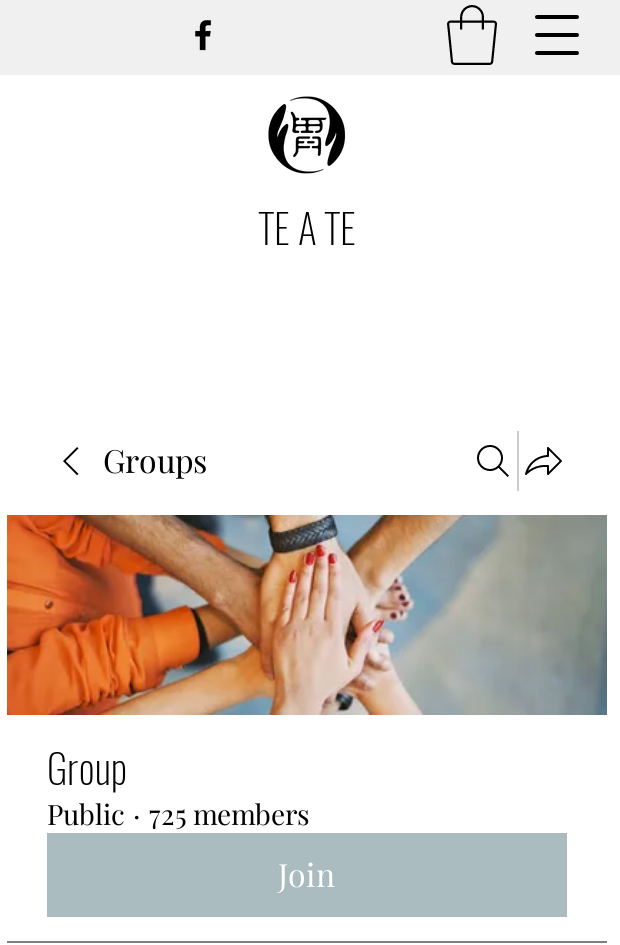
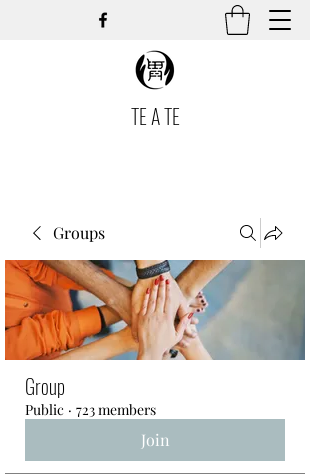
[47,795,309,833] Public · 725 members -> [25,400,156,419] Public · 723 members

